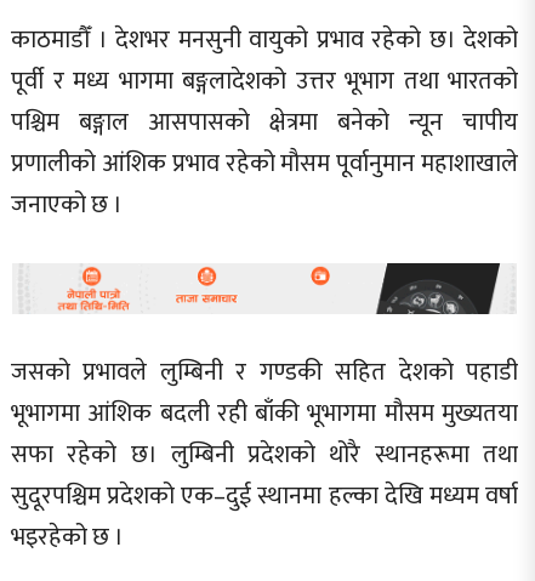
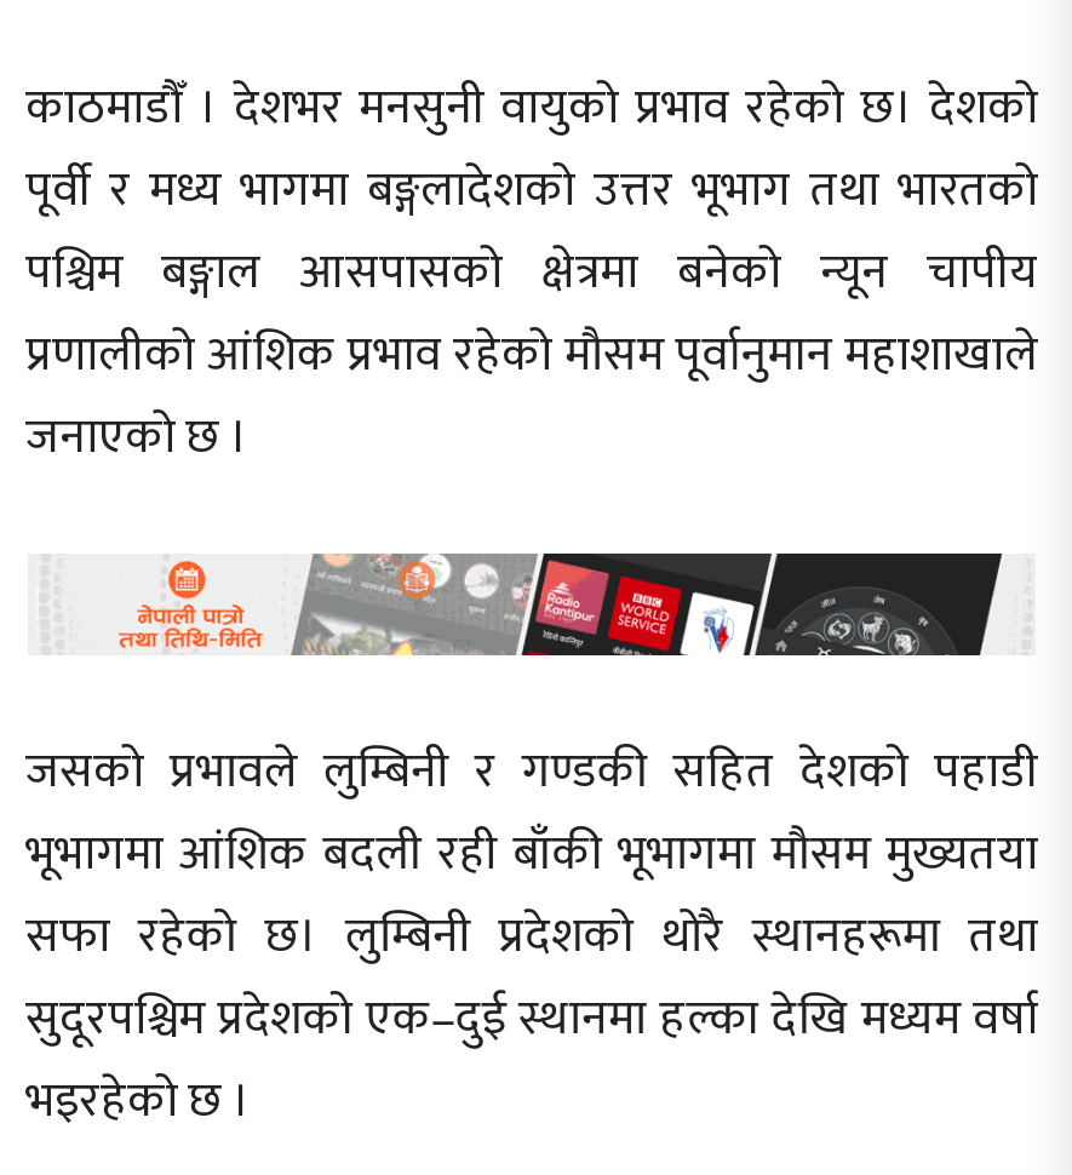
[146,263,386,314] [image] -> [290,551,772,658] [image]

